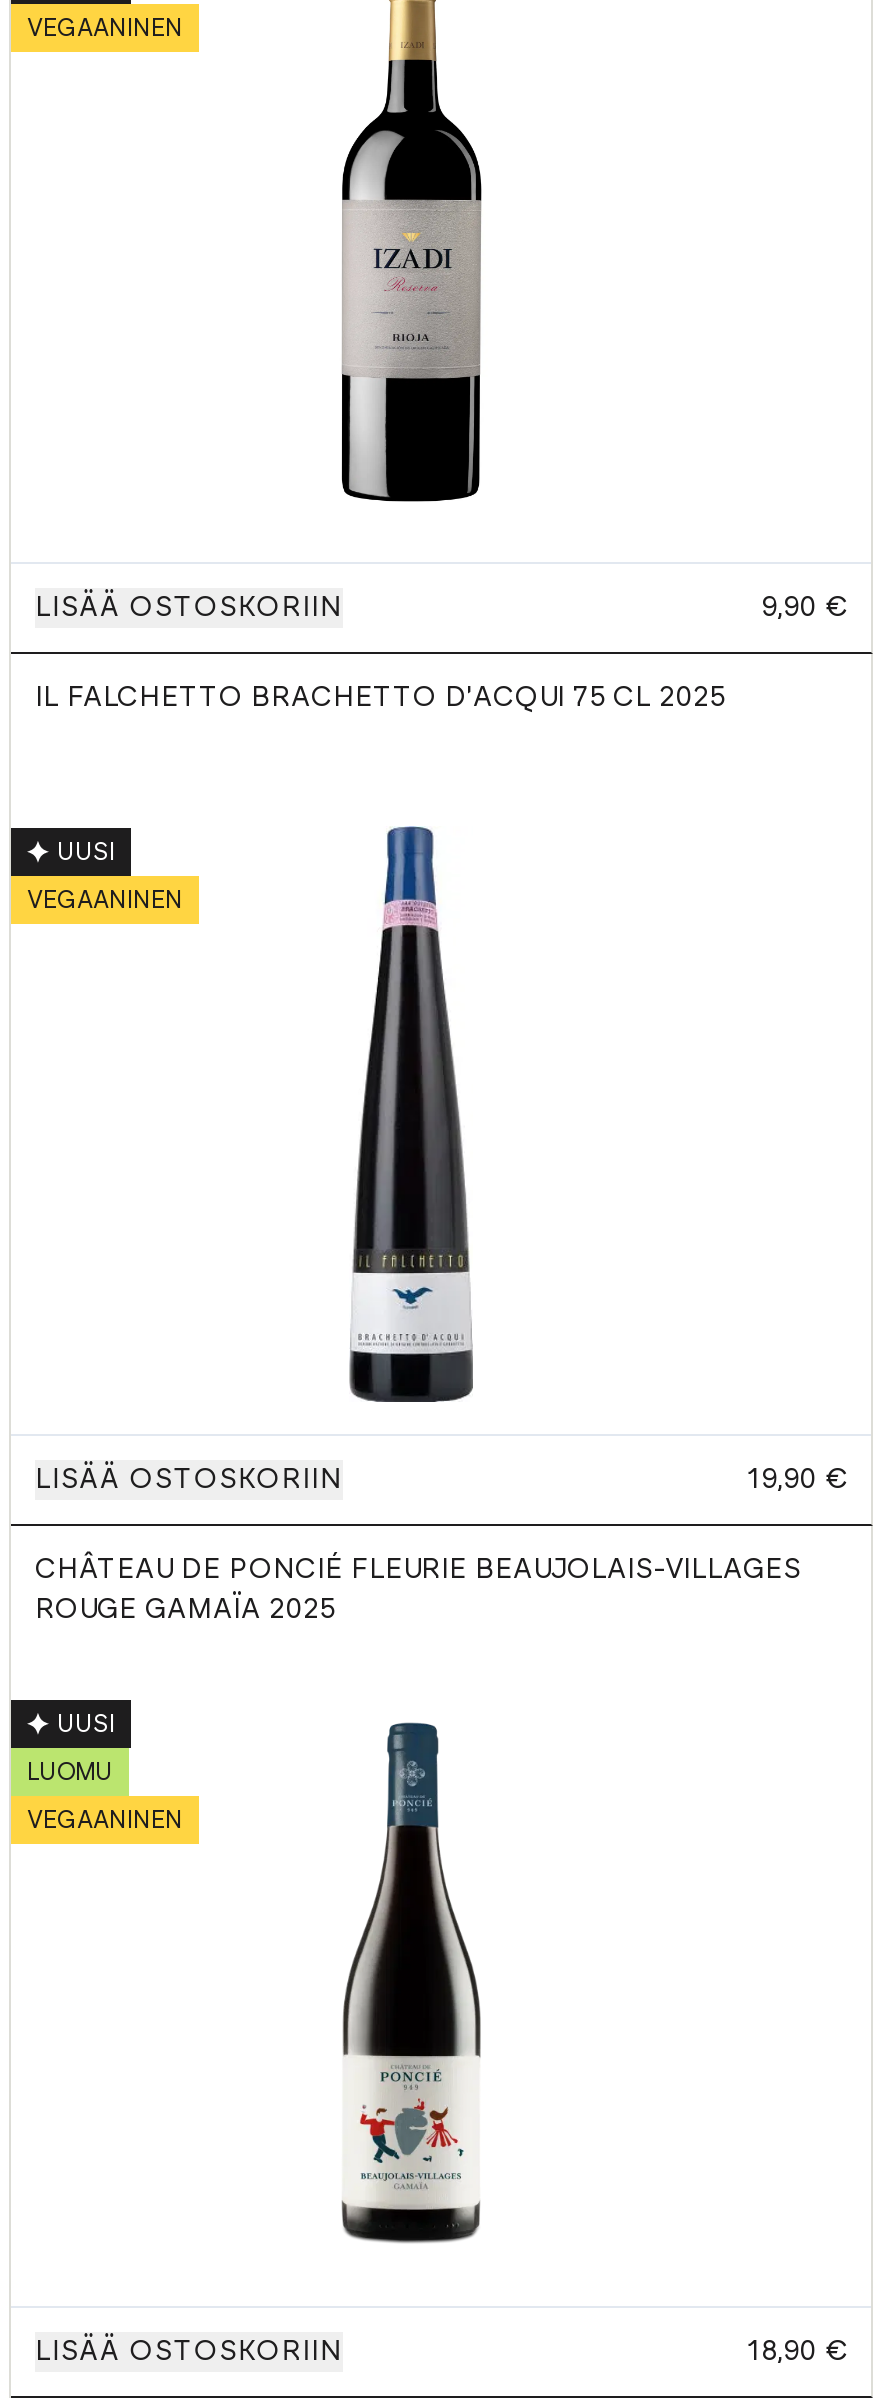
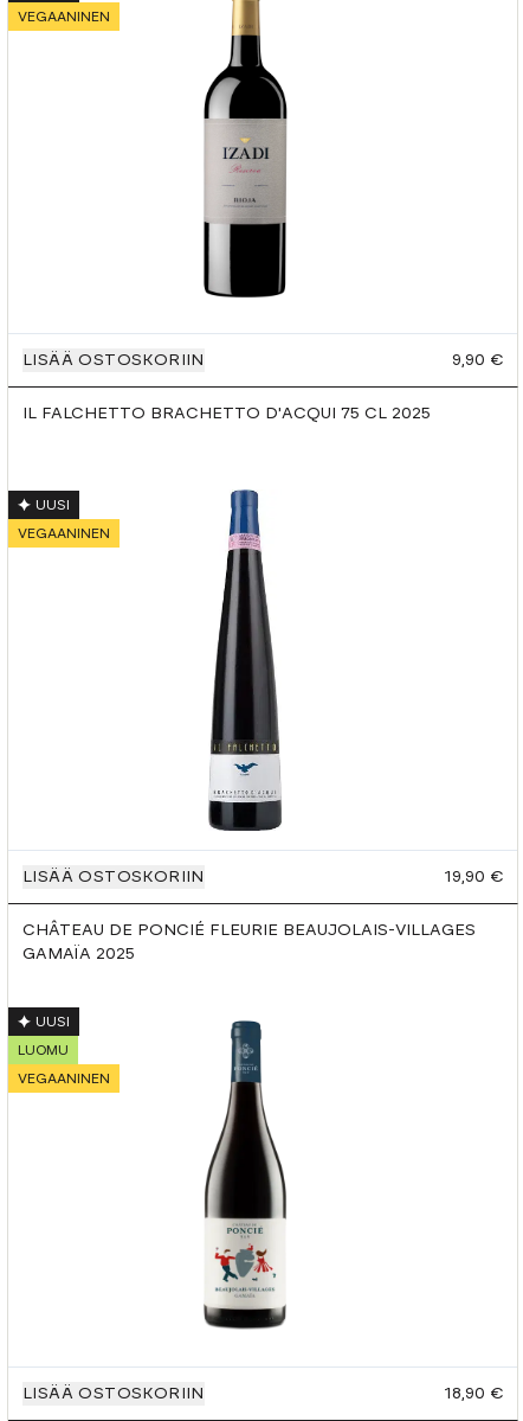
[35,1596,335,1624] ROUGE GAMAÏA 2025 -> [22,946,135,962] GAMAÏA 2025

